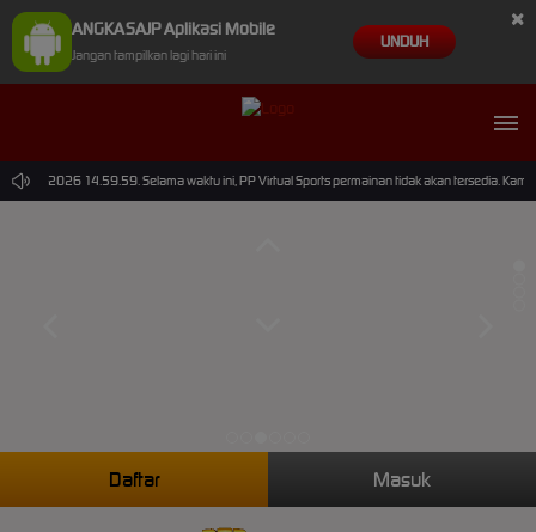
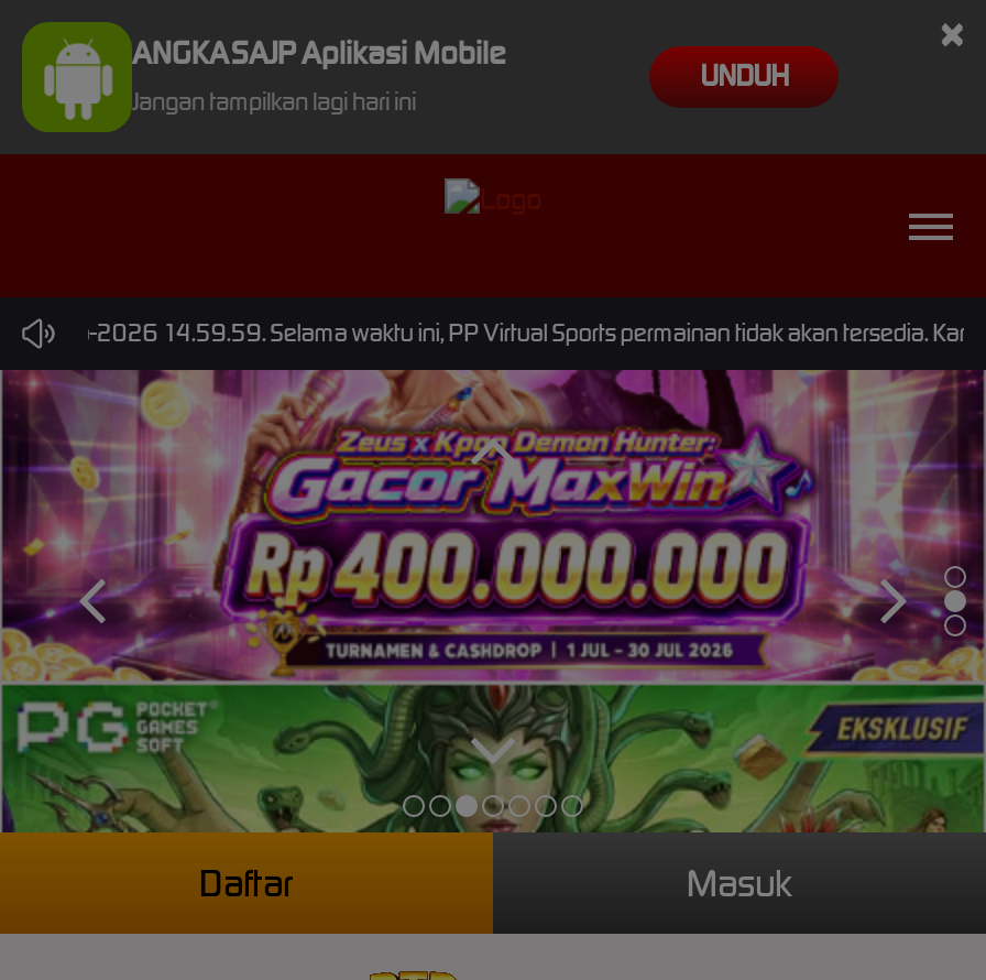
none -> [7,368,979,835] [image]

